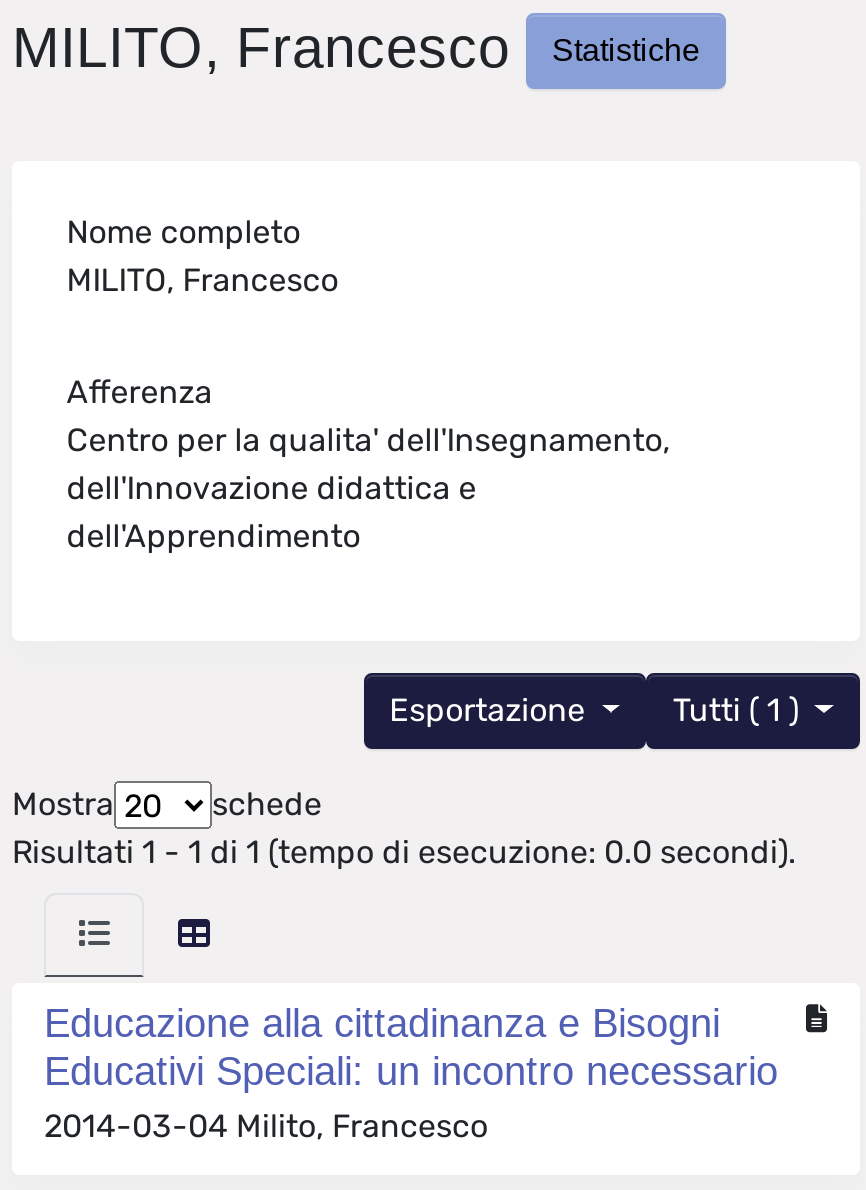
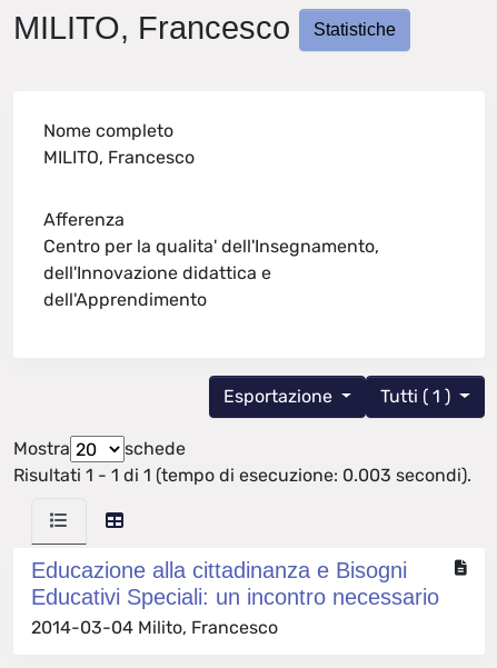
[12,834,796,872] Risultati 1 - 1 di 1 (tempo di esecuzione: 0.0 secondi). -> [13,465,471,486] Risultati 1 - 1 di 1 (tempo di esecuzione: 0.003 secondi).

